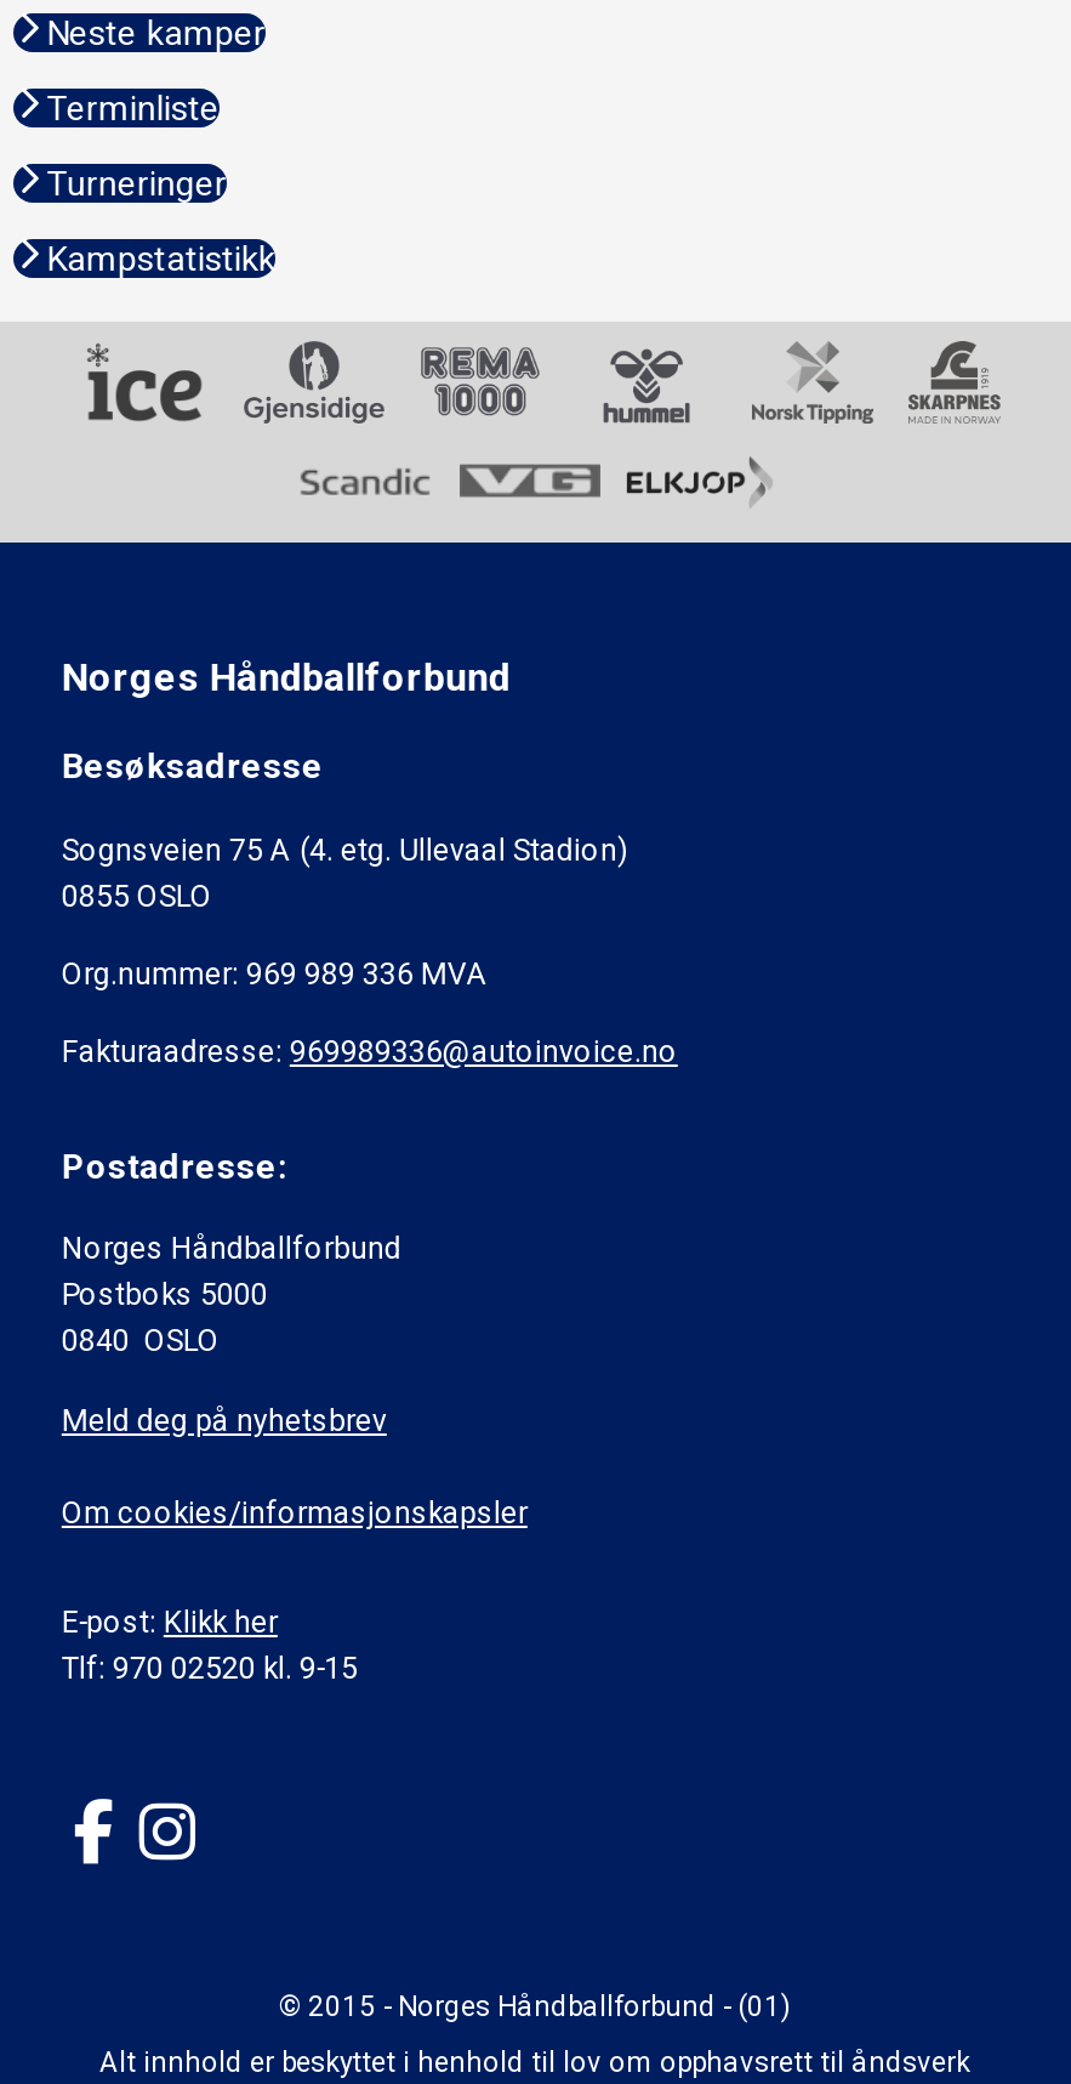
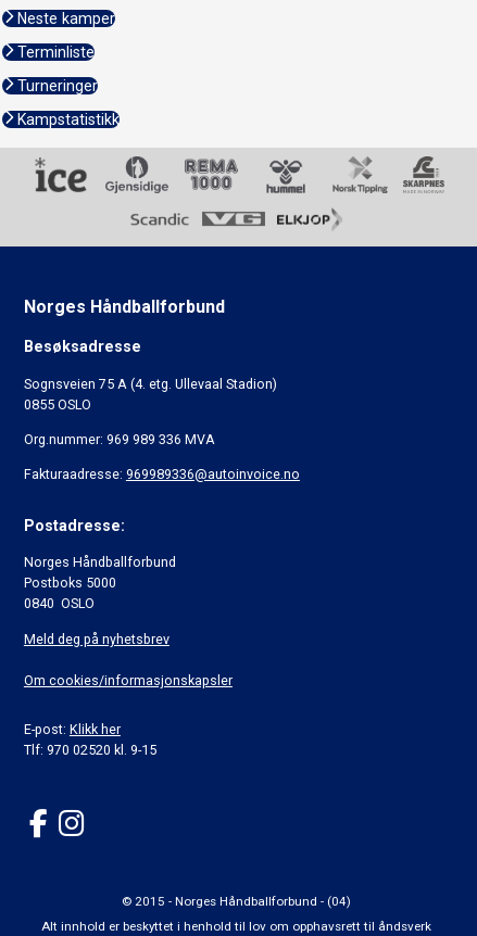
[279,1990,791,2024] © 2015 - Norges Håndballforbund - (01) -> [121,894,350,909] © 2015 - Norges Håndballforbund - (04)

